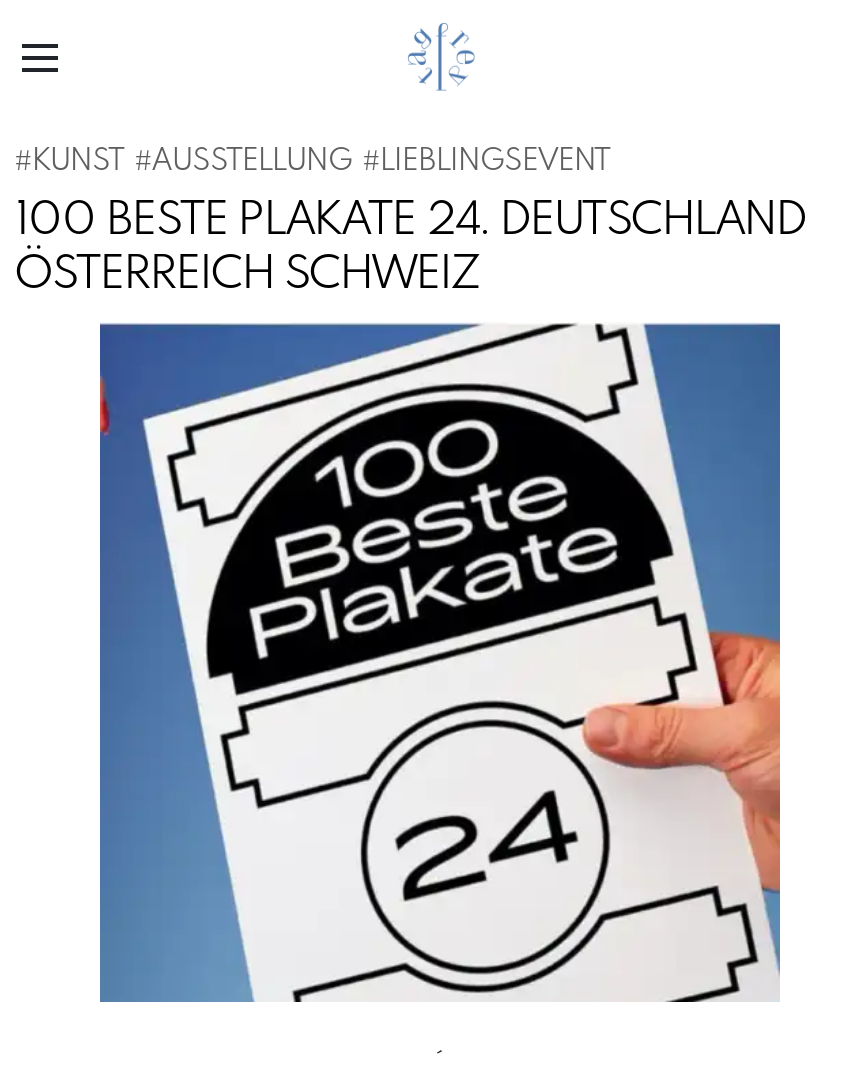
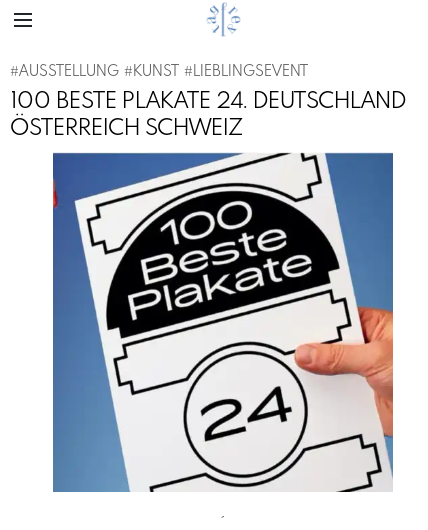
[14,146,610,178] #KUNST #AUSSTELLUNG #LIEBLINGSEVENT -> [10,64,308,80] #AUSSTELLUNG #KUNST #LIEBLINGSEVENT

